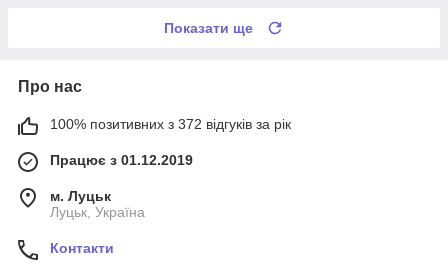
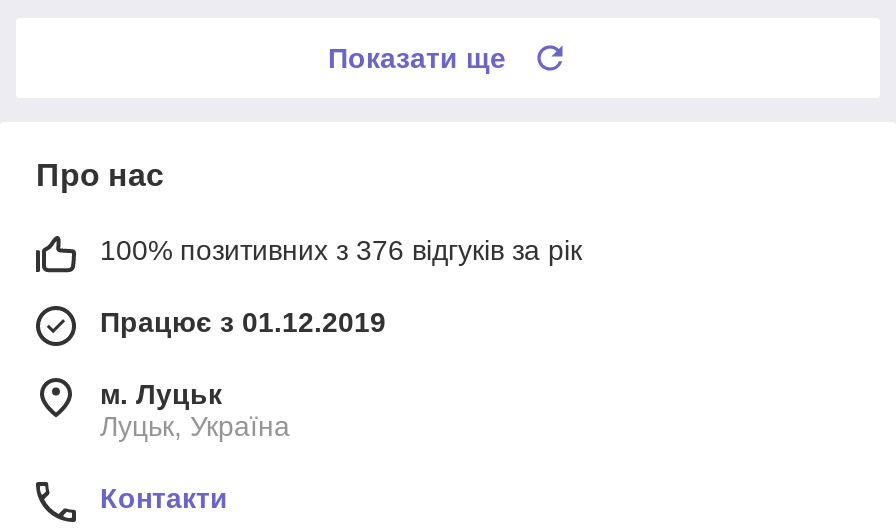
[50,116,291,132] 100% позитивних з 372 відгуків за рік -> [100,233,582,265] 100% позитивних з 376 відгуків за рік

